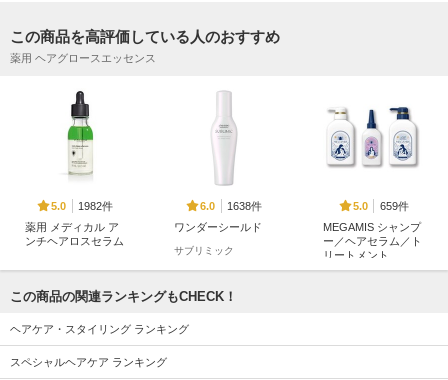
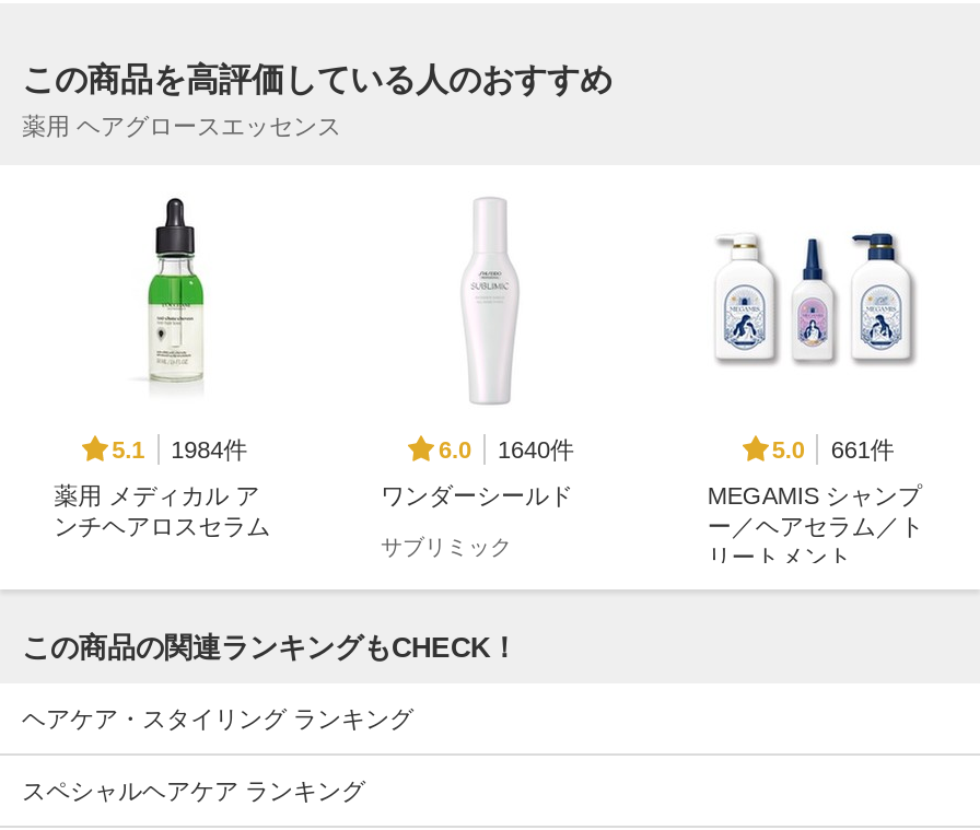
[51,200,66,212] 5.0 -> [112,436,145,463] 5.1
[78,199,113,211] 1982件 -> [171,435,248,461] 1984件
[200,199,262,212] 6.0 1638件 -> [439,435,574,463] 6.0 1640件
[353,199,409,212] 5.0 659件 -> [772,435,894,463] 5.0 661件

